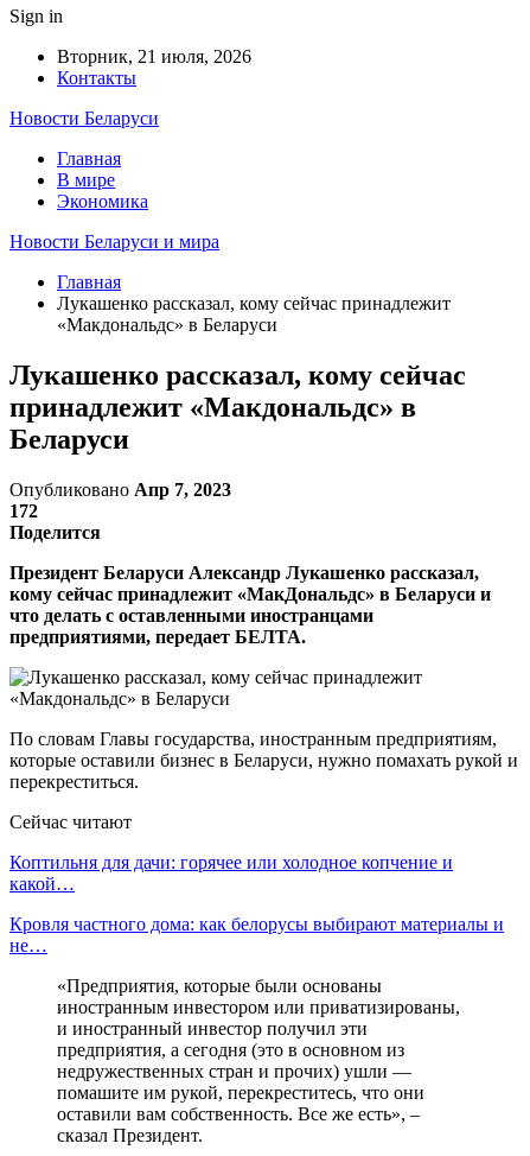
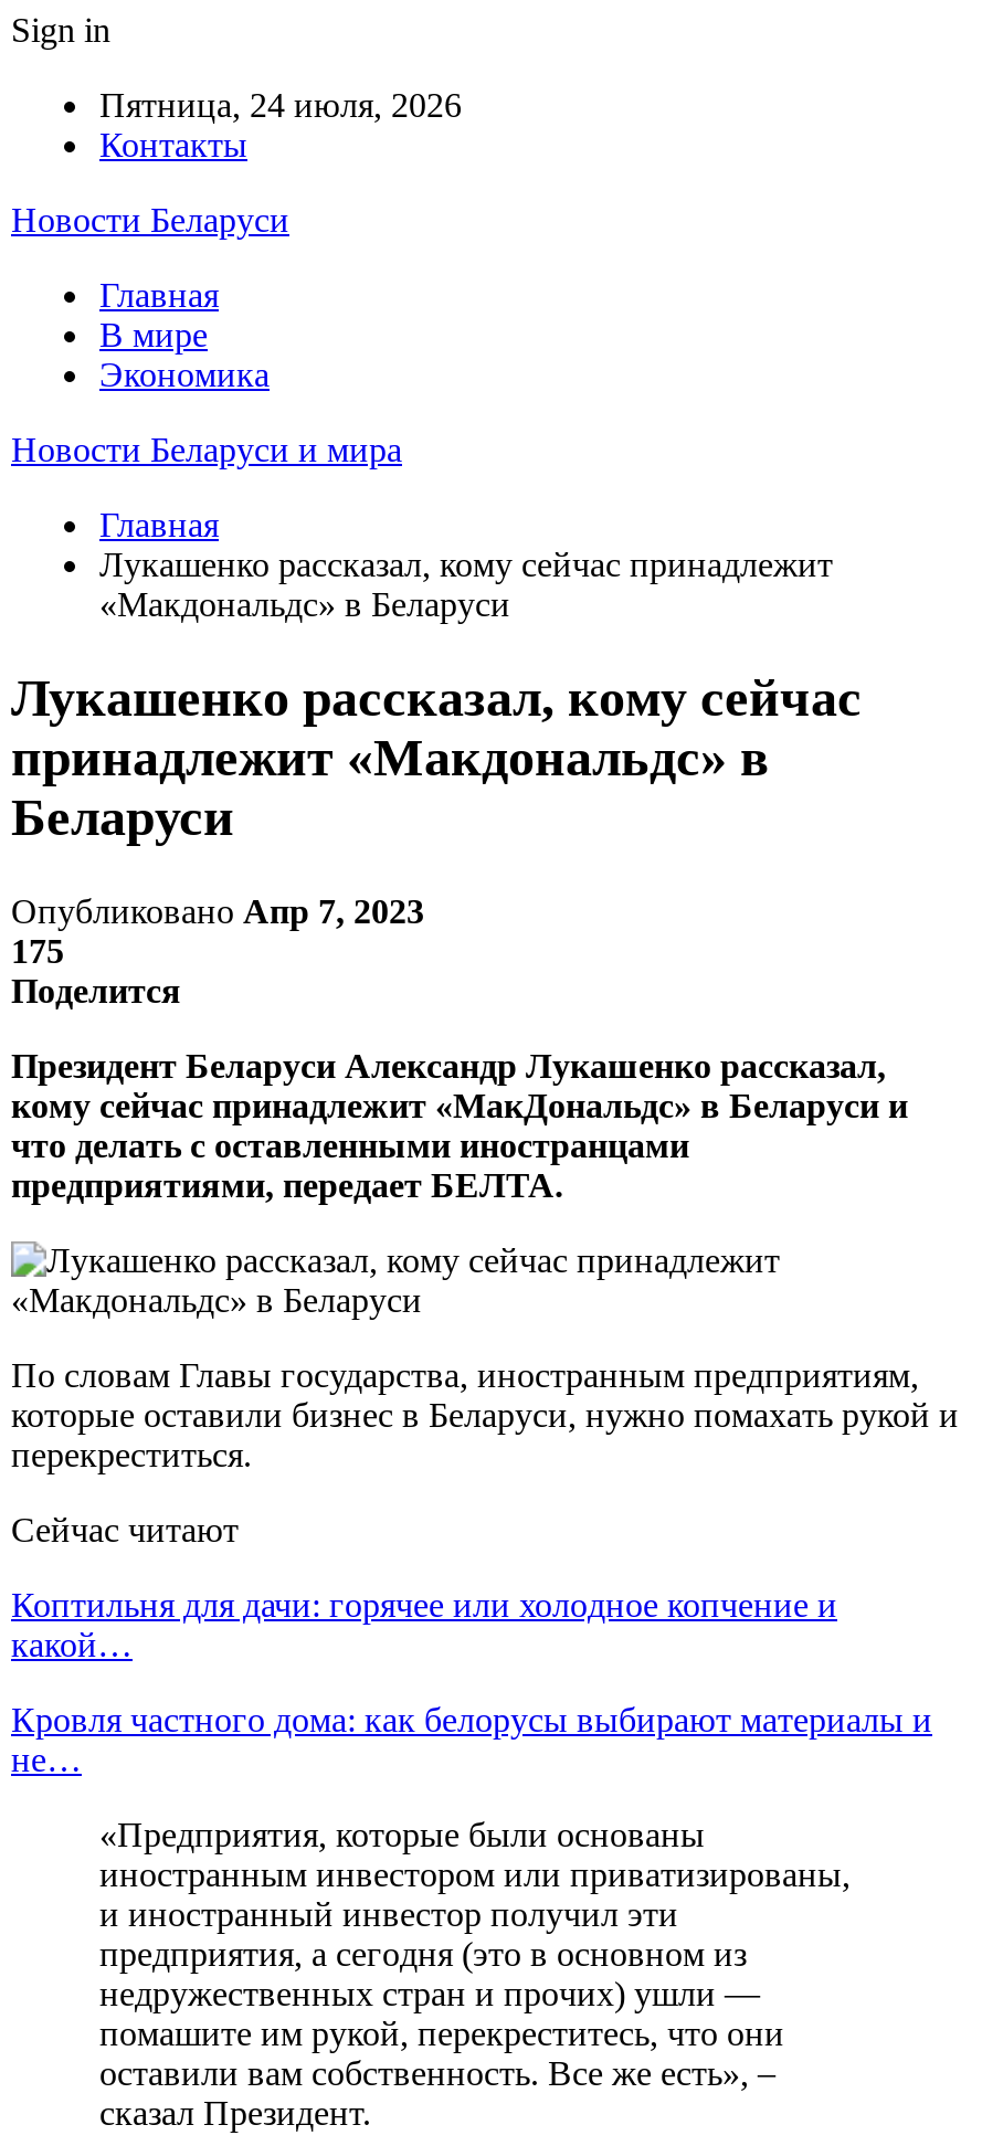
[57,46,251,66] Вторник, 21 июля, 2026 -> [99,86,462,124] Пятница, 24 июля, 2026
[9,501,38,521] 172 -> [11,932,64,969] 175

